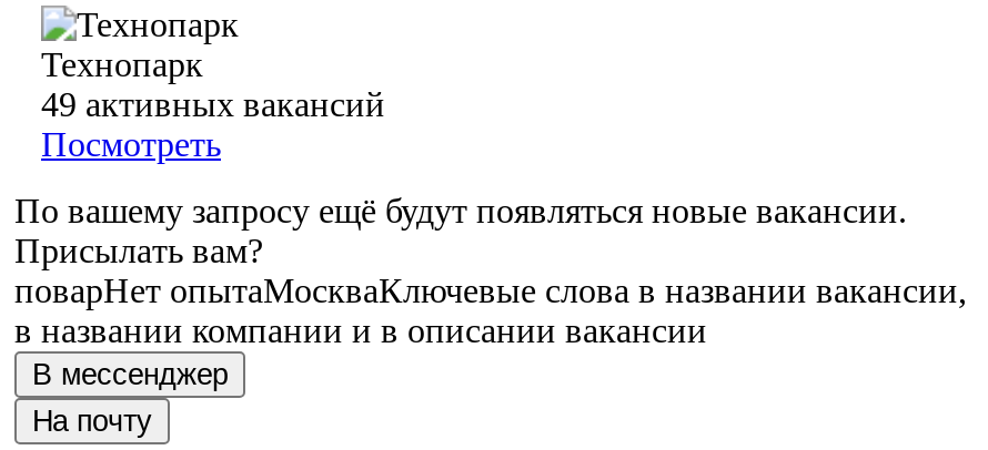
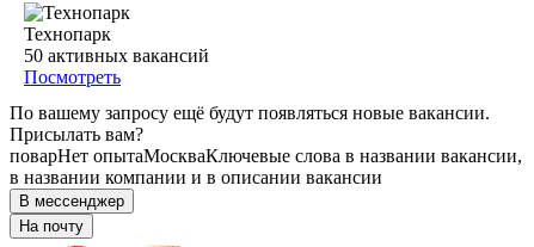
[41,86,385,124] 49 активных вакансий -> [24,46,209,66] 50 активных вакансий

